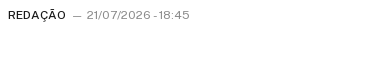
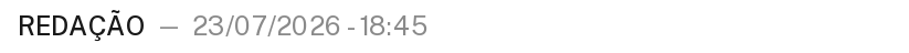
[8,8,190,22] REDAÇÃO 21/07/2026 - 18:45 -> [18,10,429,41] REDAÇÃO 23/07/2026 - 18:45

